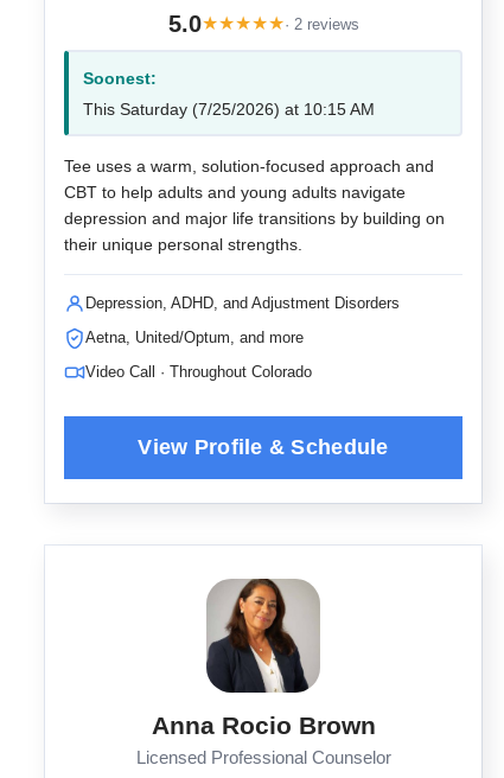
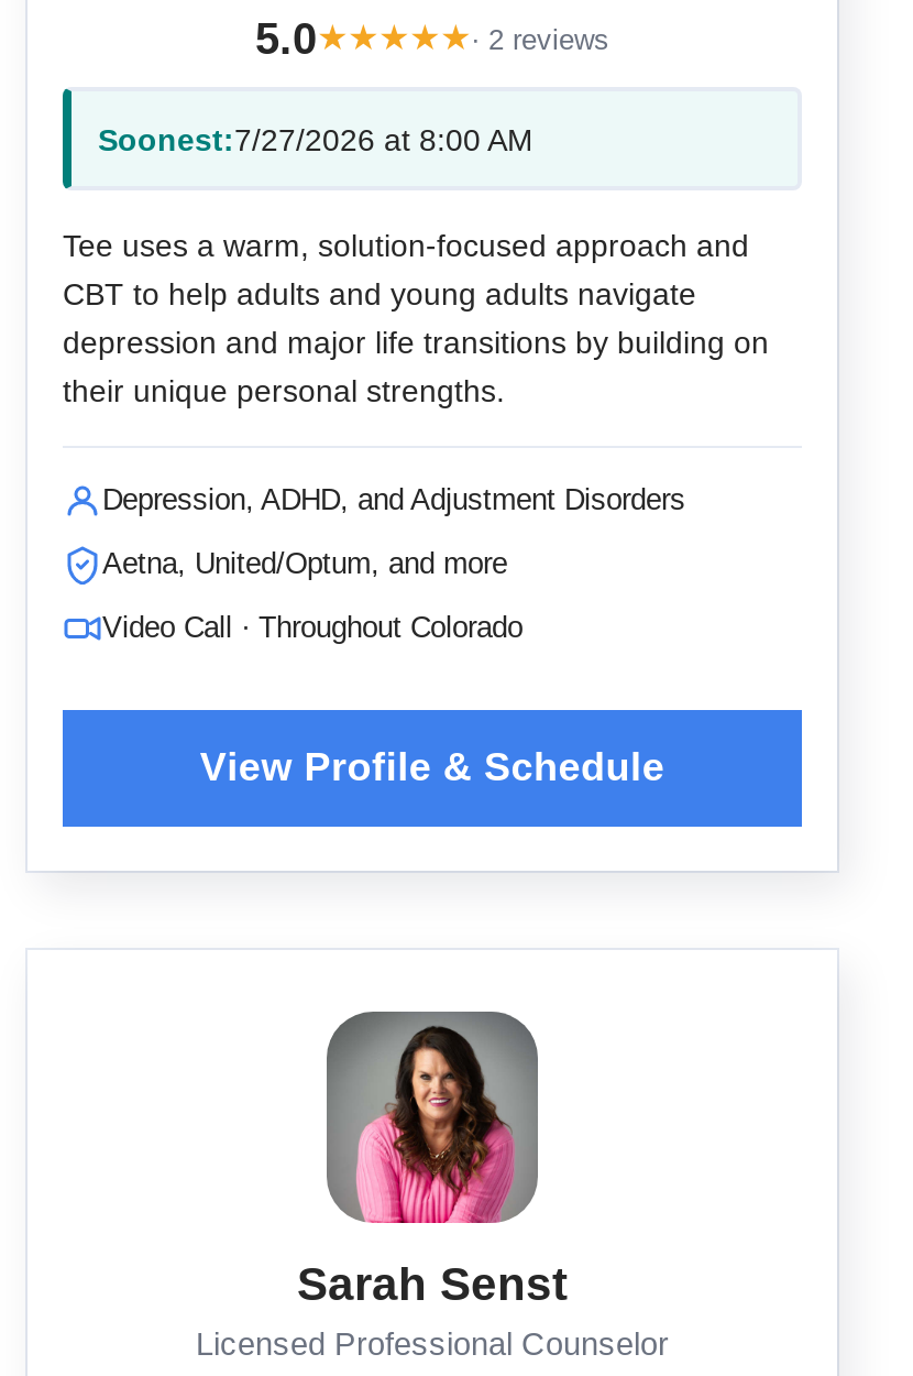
[83,68,375,118] Soonest: | This Saturday (7/25/2026) at 10:15 AM -> [98,121,533,156] Soonest:7/27/2026 at 8:00 AM
[151,578,375,739] [image] | Anna Rocio Brown -> [297,1009,568,1309] [image] | Sarah Senst

